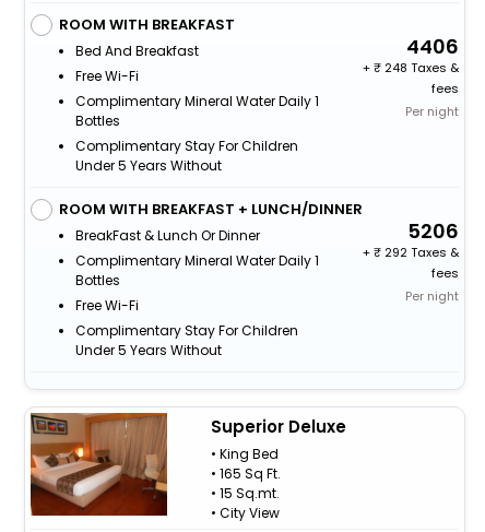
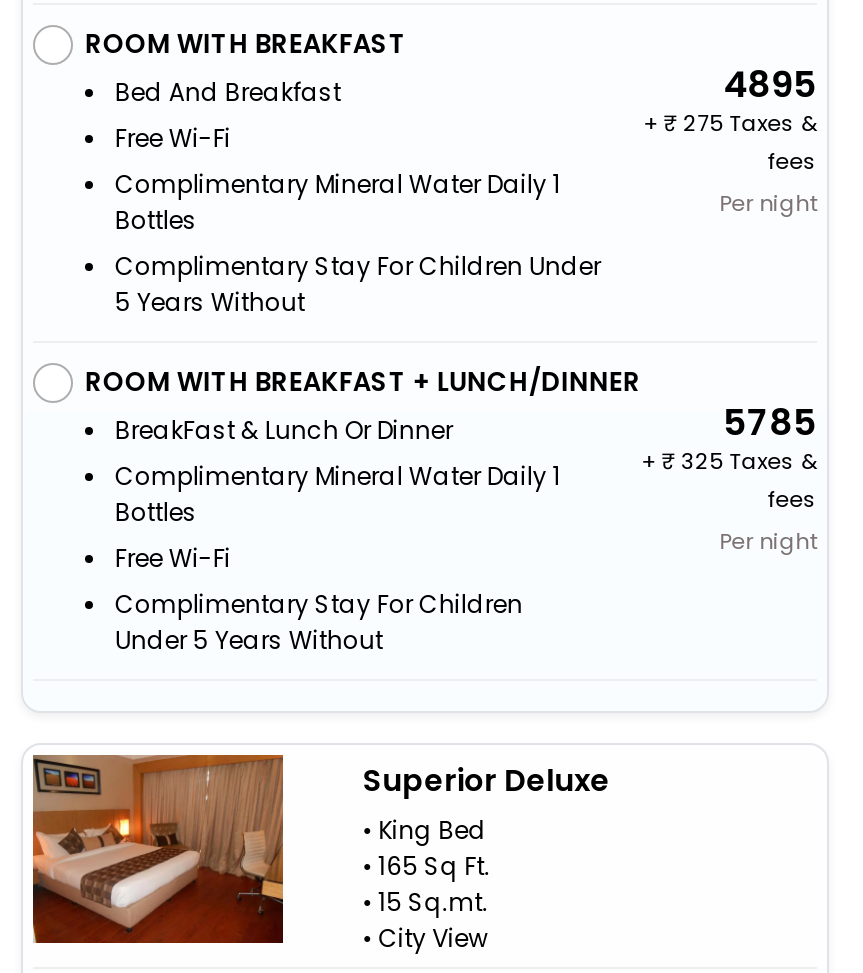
[363,33,459,77] 4406 | + 248 Taxes & -> [643,60,817,140] 4895 | + 275 Taxes &
[403,218,459,245] 5206 -> [715,398,817,448] 5785
[363,244,459,261] + 292 Taxes & -> [641,446,817,478] + 325 Taxes &

